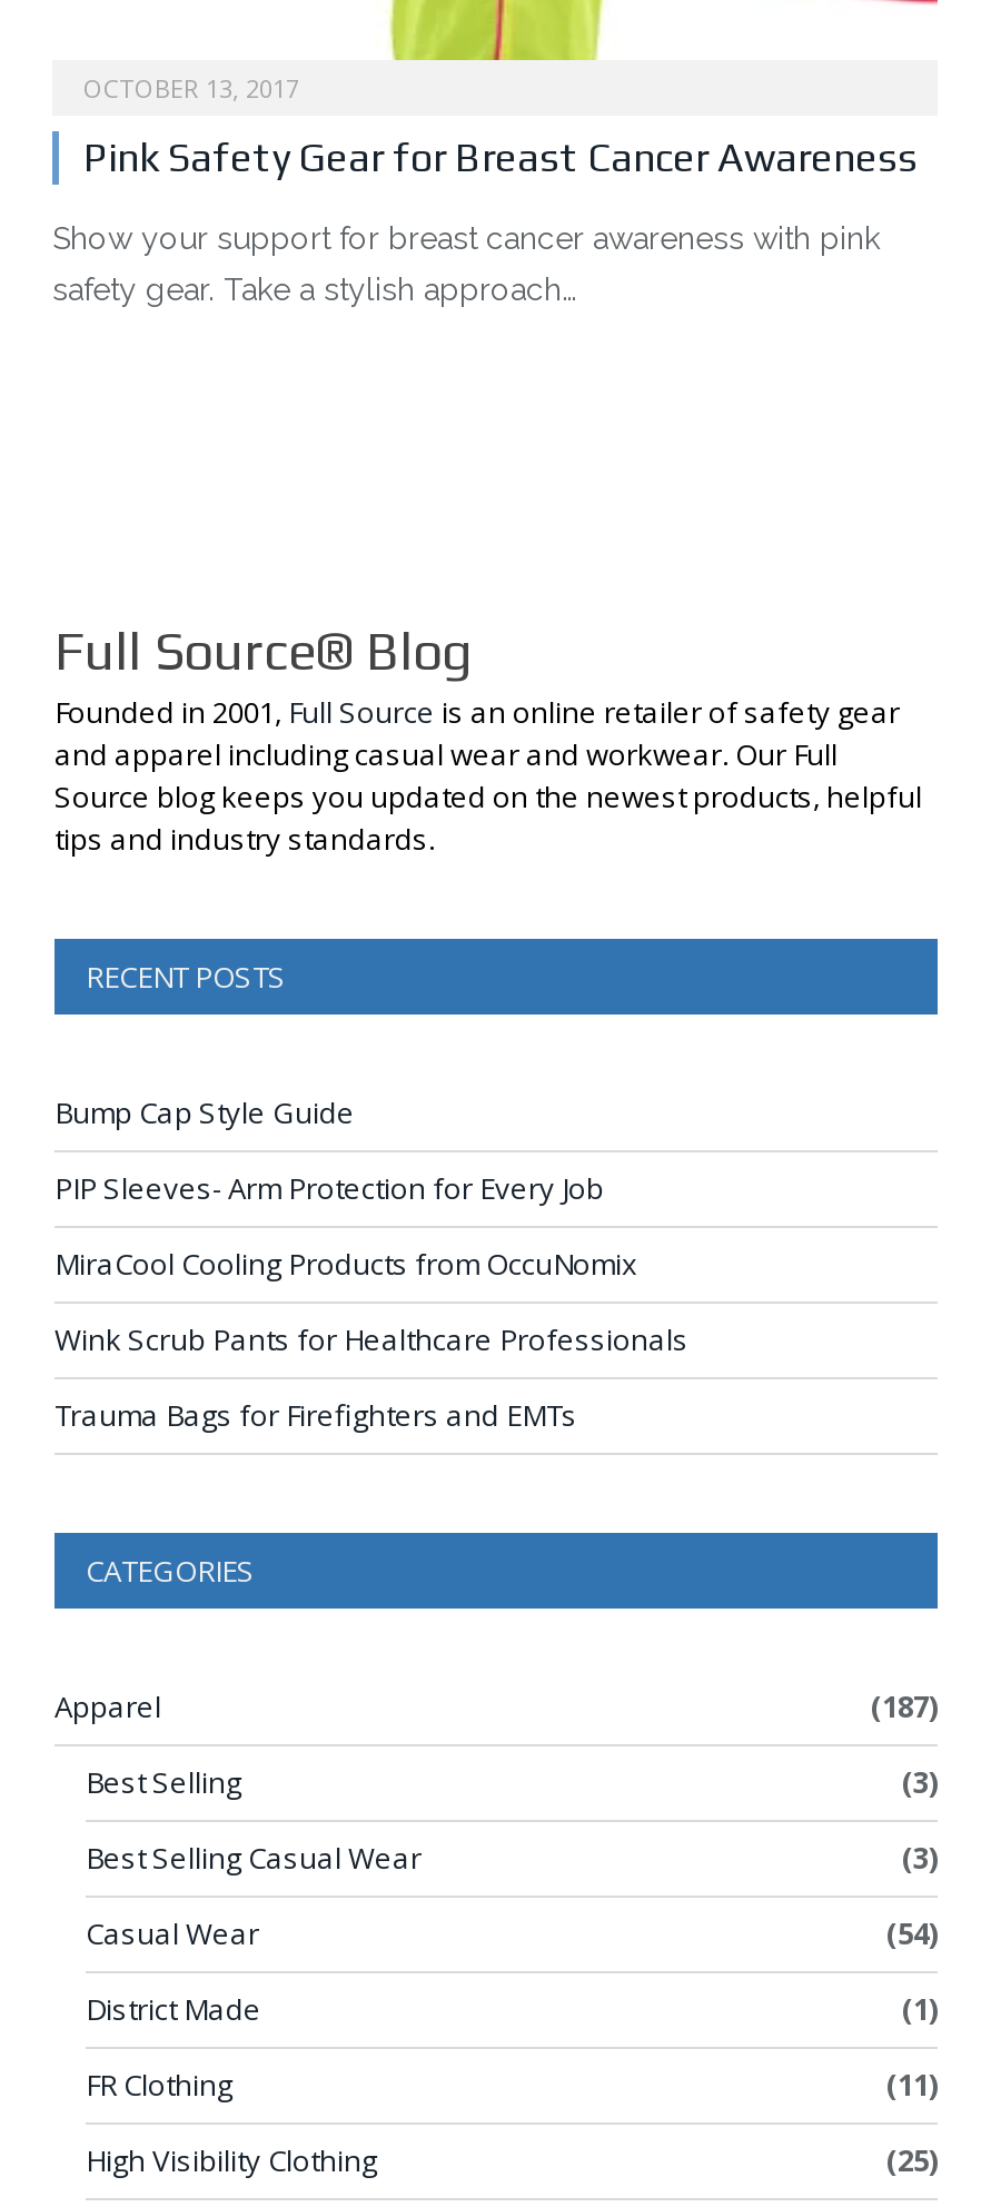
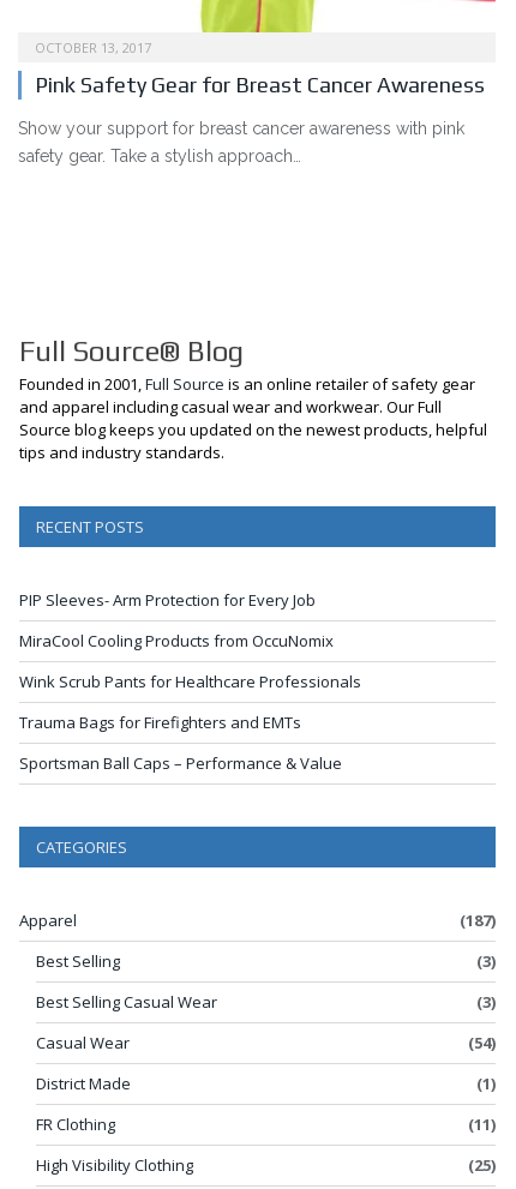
[54,1092,355,1132] Bump Cap Style Guide -> none
moved [54,1168,688,1435] -> [19,589,361,733]: PIP Sleeves- Arm Protection for Every Job | MiraCool Cooling Products from OccuNomix | Wink Scrub Pants for Healthcare Professionals | Trauma Bags for Firefighters and EMTs
none -> [19,752,342,774] Sportsman Ball Caps – Performance & Value

